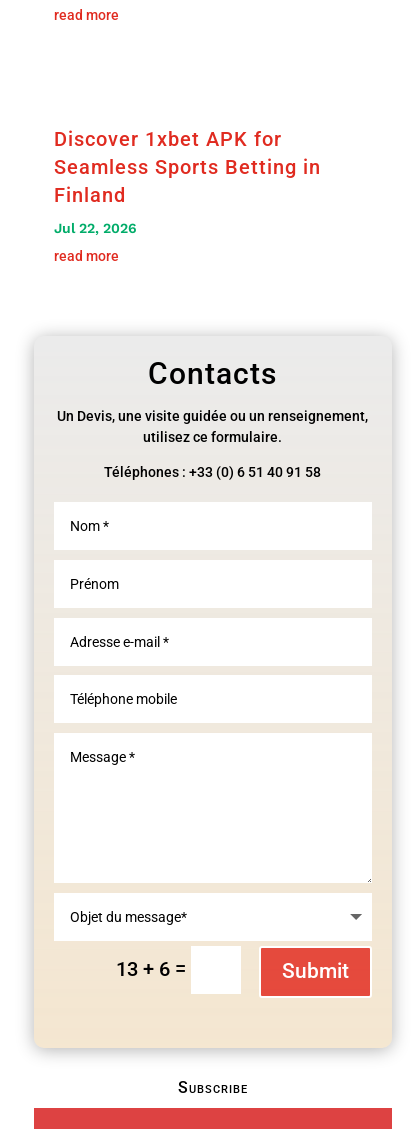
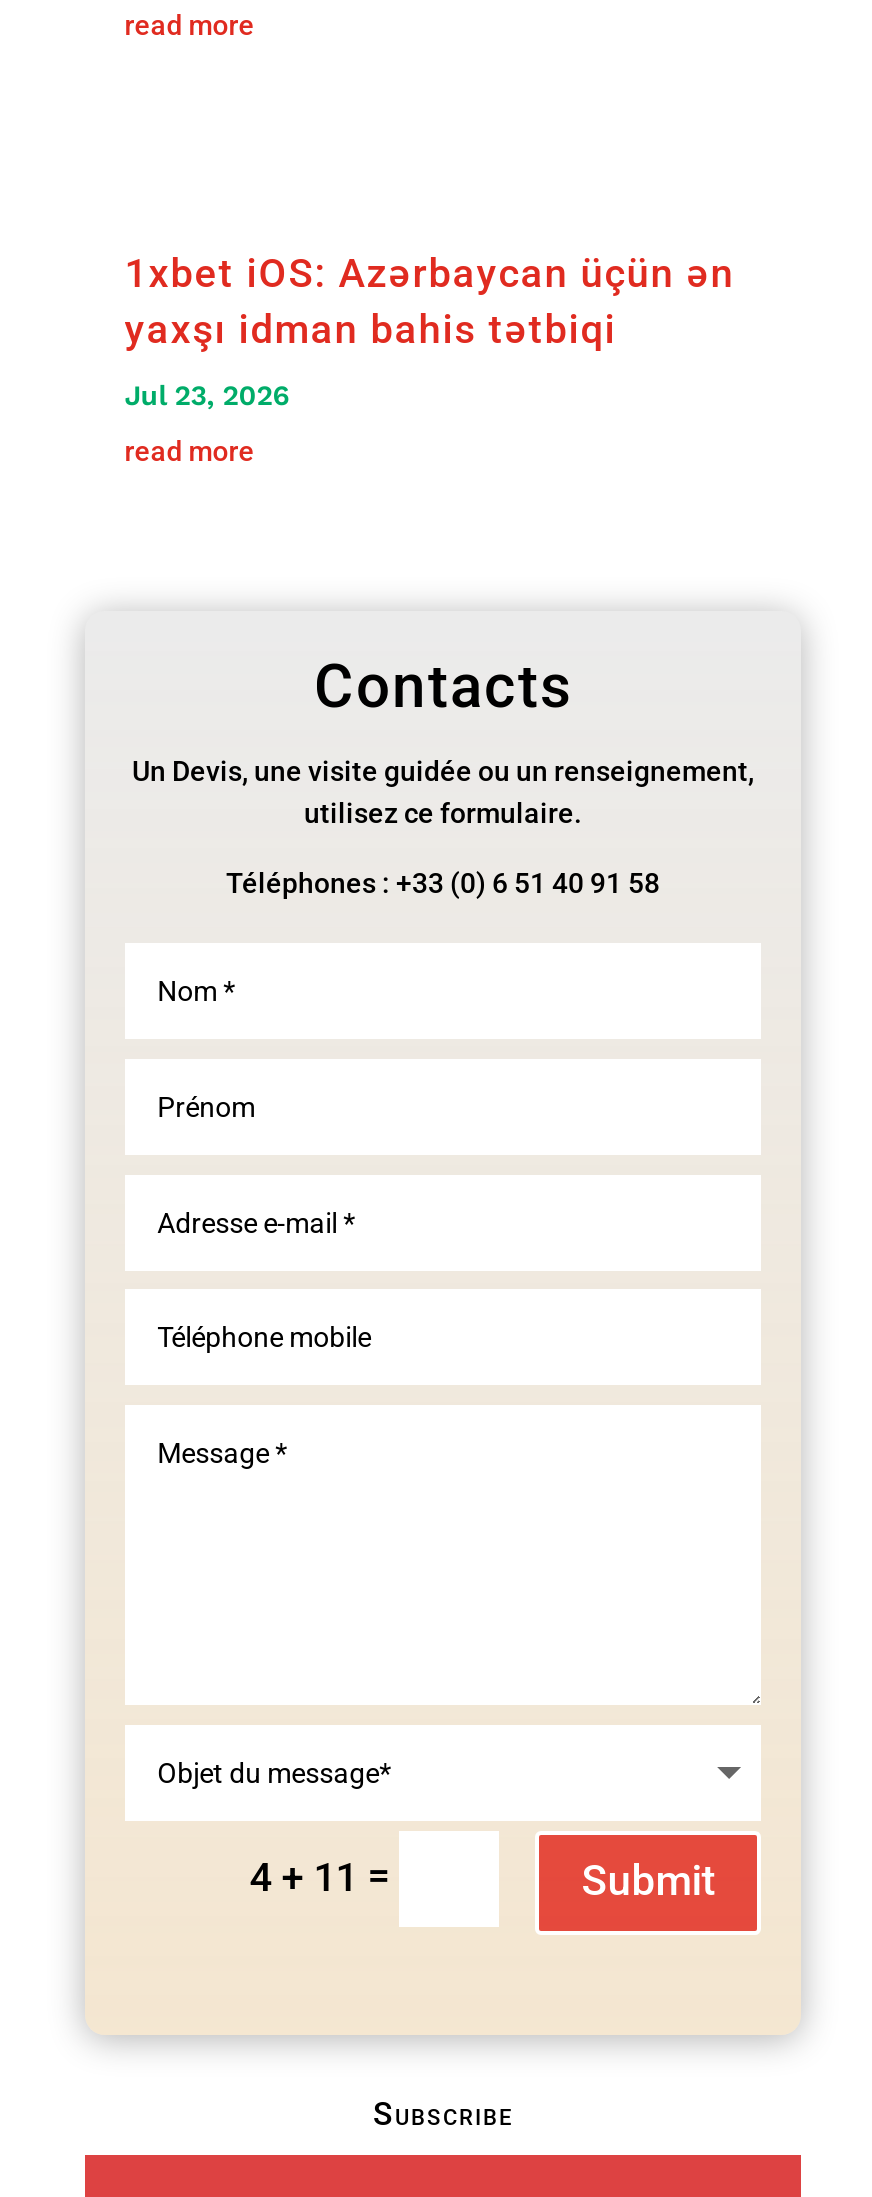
[54,127,321,207] Discover 1xbet APK for | Seamless Sports Betting in | Finland -> [125,249,735,353] 1xbet iOS: Azərbaycan üçün ən | yaxşı idman bahis tətbiqi
[54,220,137,236] Jul 22, 2026 -> [125,379,291,411] Jul 23, 2026
[116,956,191,981] 13 + 6 = -> [249,1851,399,1902] 4 + 11 =

